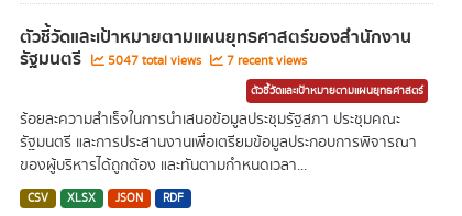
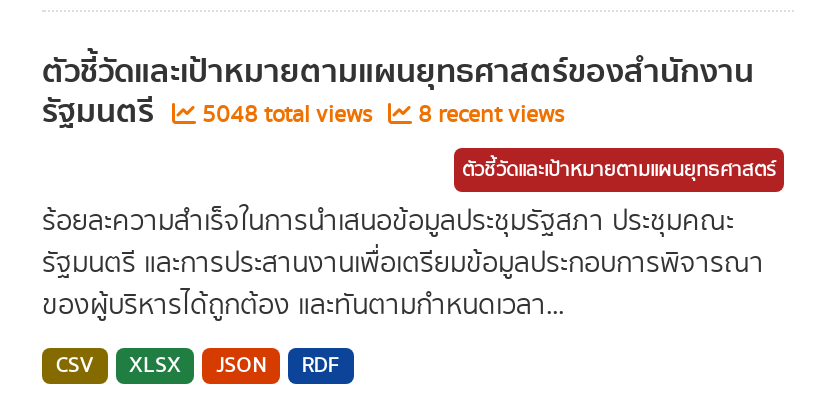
[105,52,205,70] 5047 total views -> [196,98,378,132] 5048 total views
[223,52,307,70] 7 recent views -> [412,98,564,132] 8 recent views

